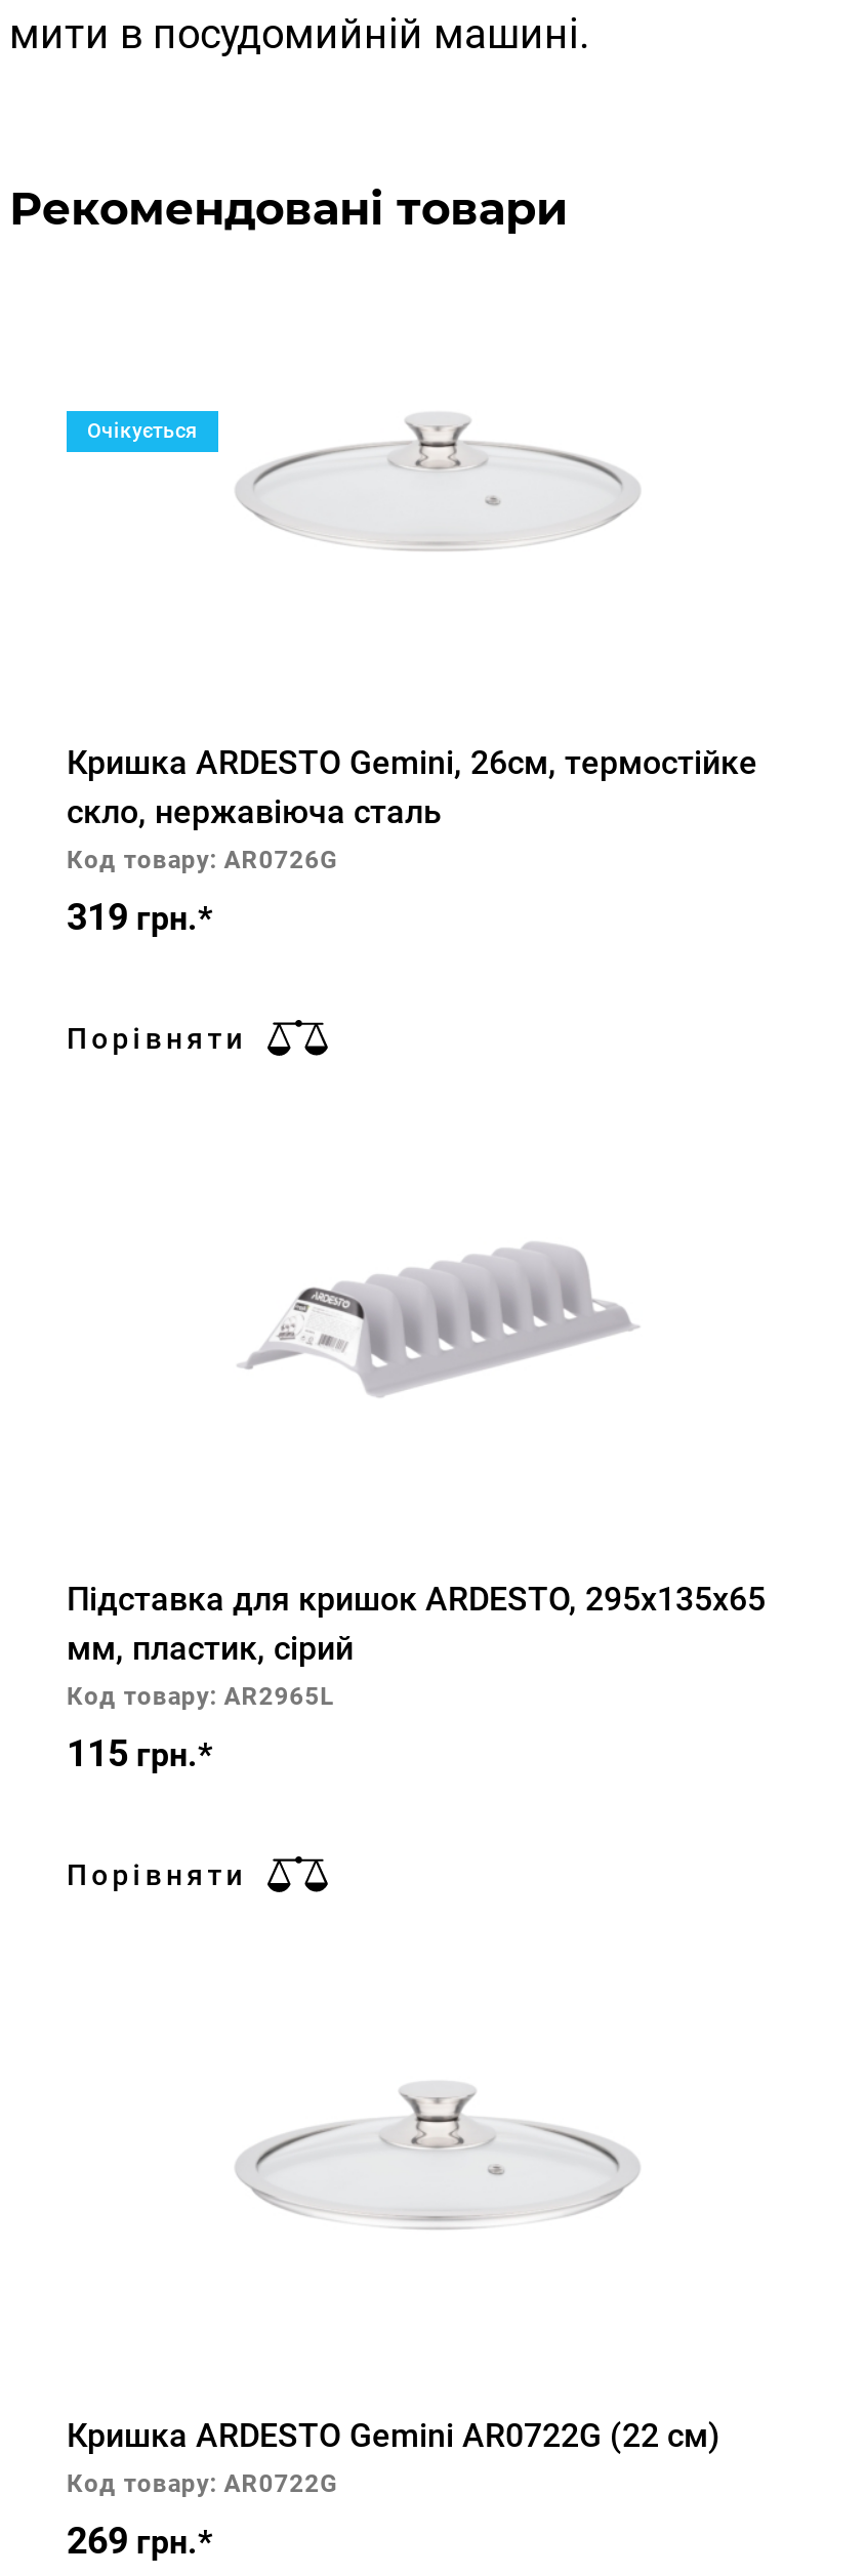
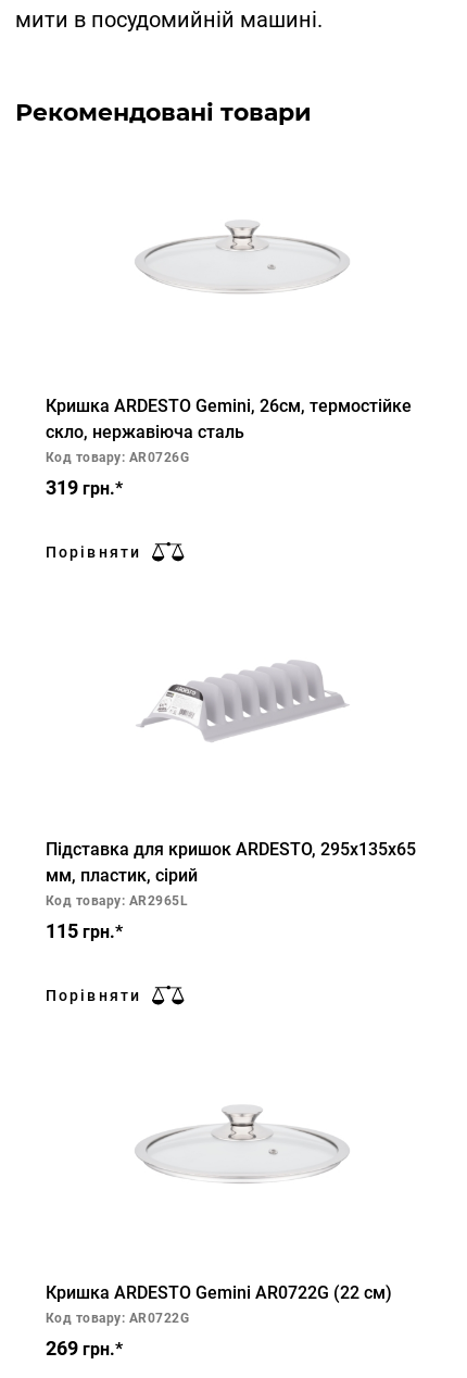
[87,419,198,442] Очікується -> none

